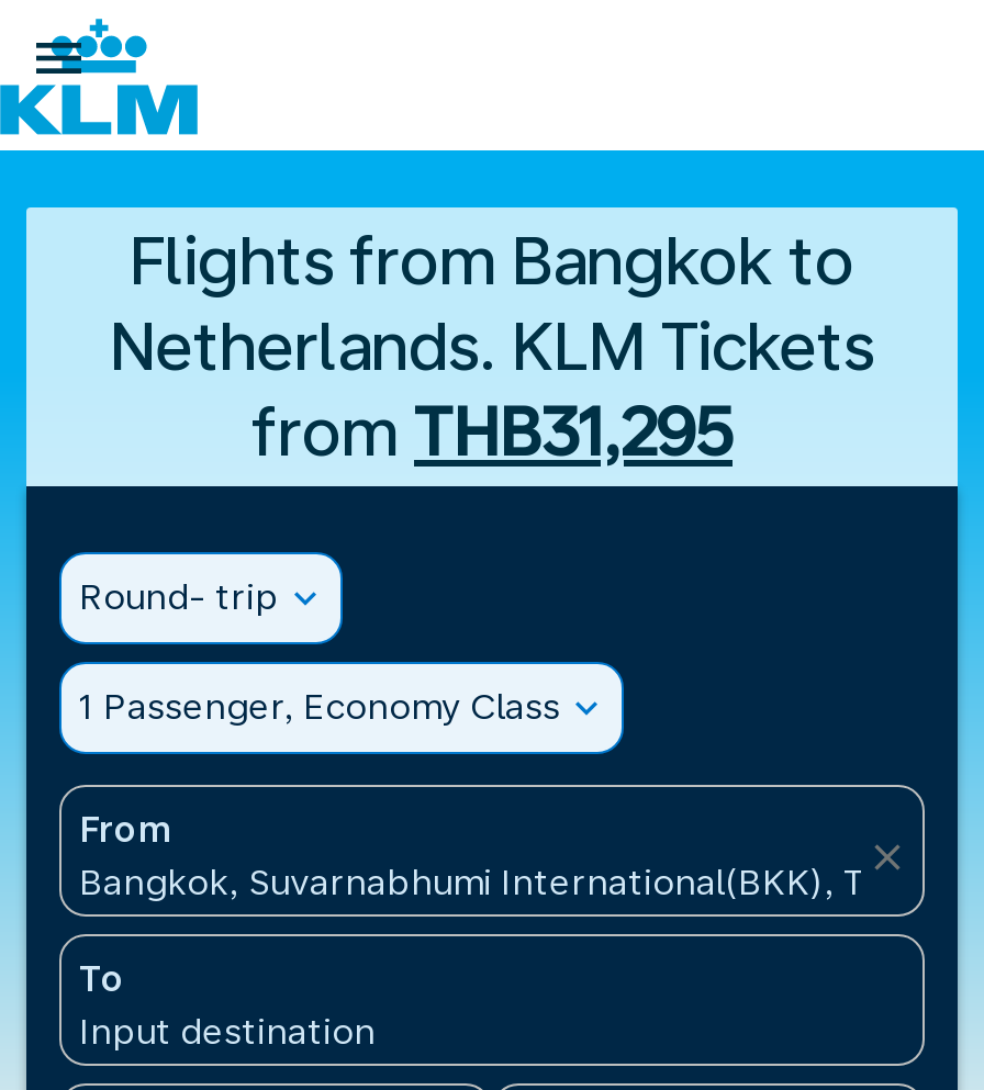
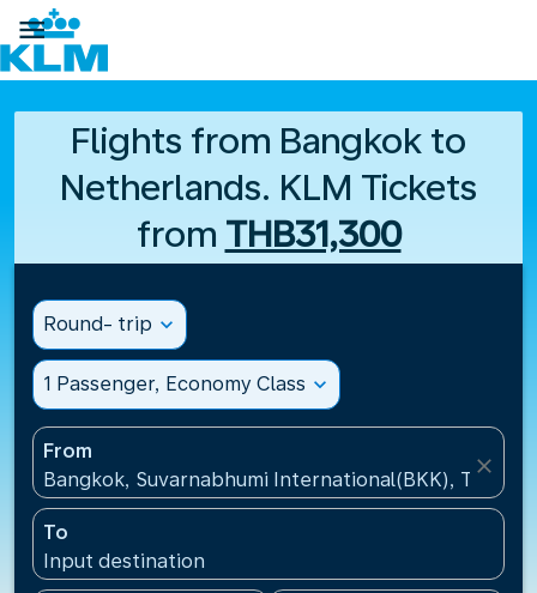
[251,392,733,471] from THB31,295 -> [136,212,401,255] from THB31,300

